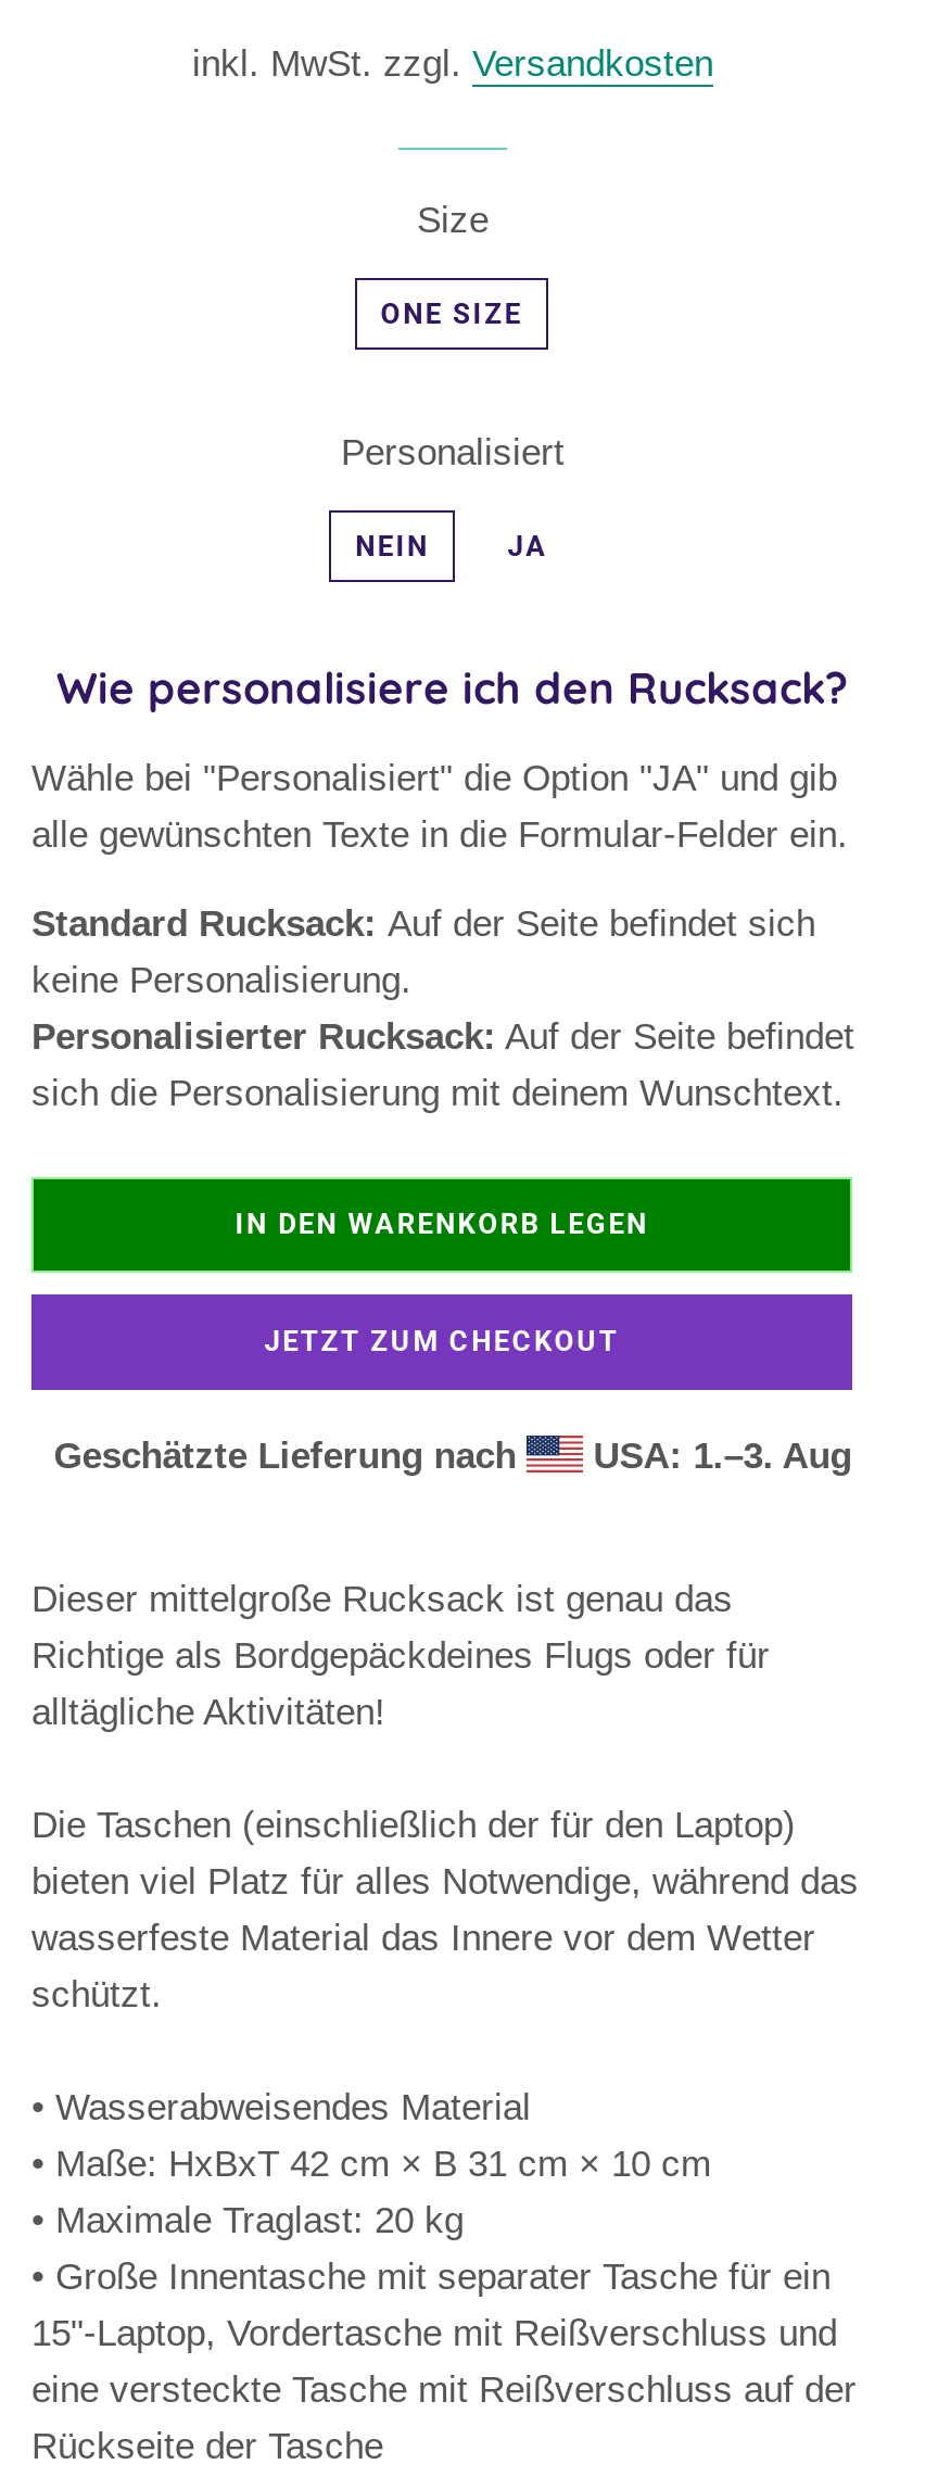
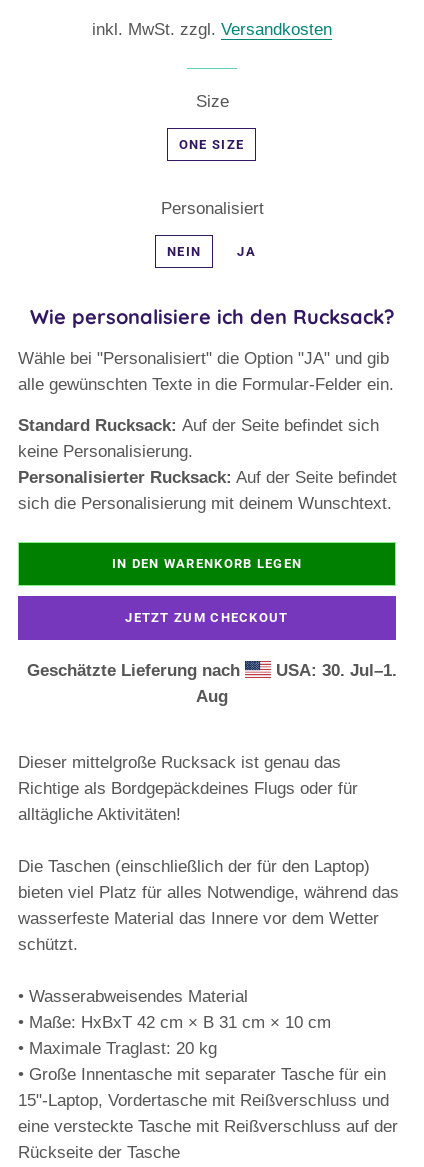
[583,1436,852,1477] USA: 1.–3. Aug -> [196,661,397,706] USA: 30. Jul–1. | Aug

